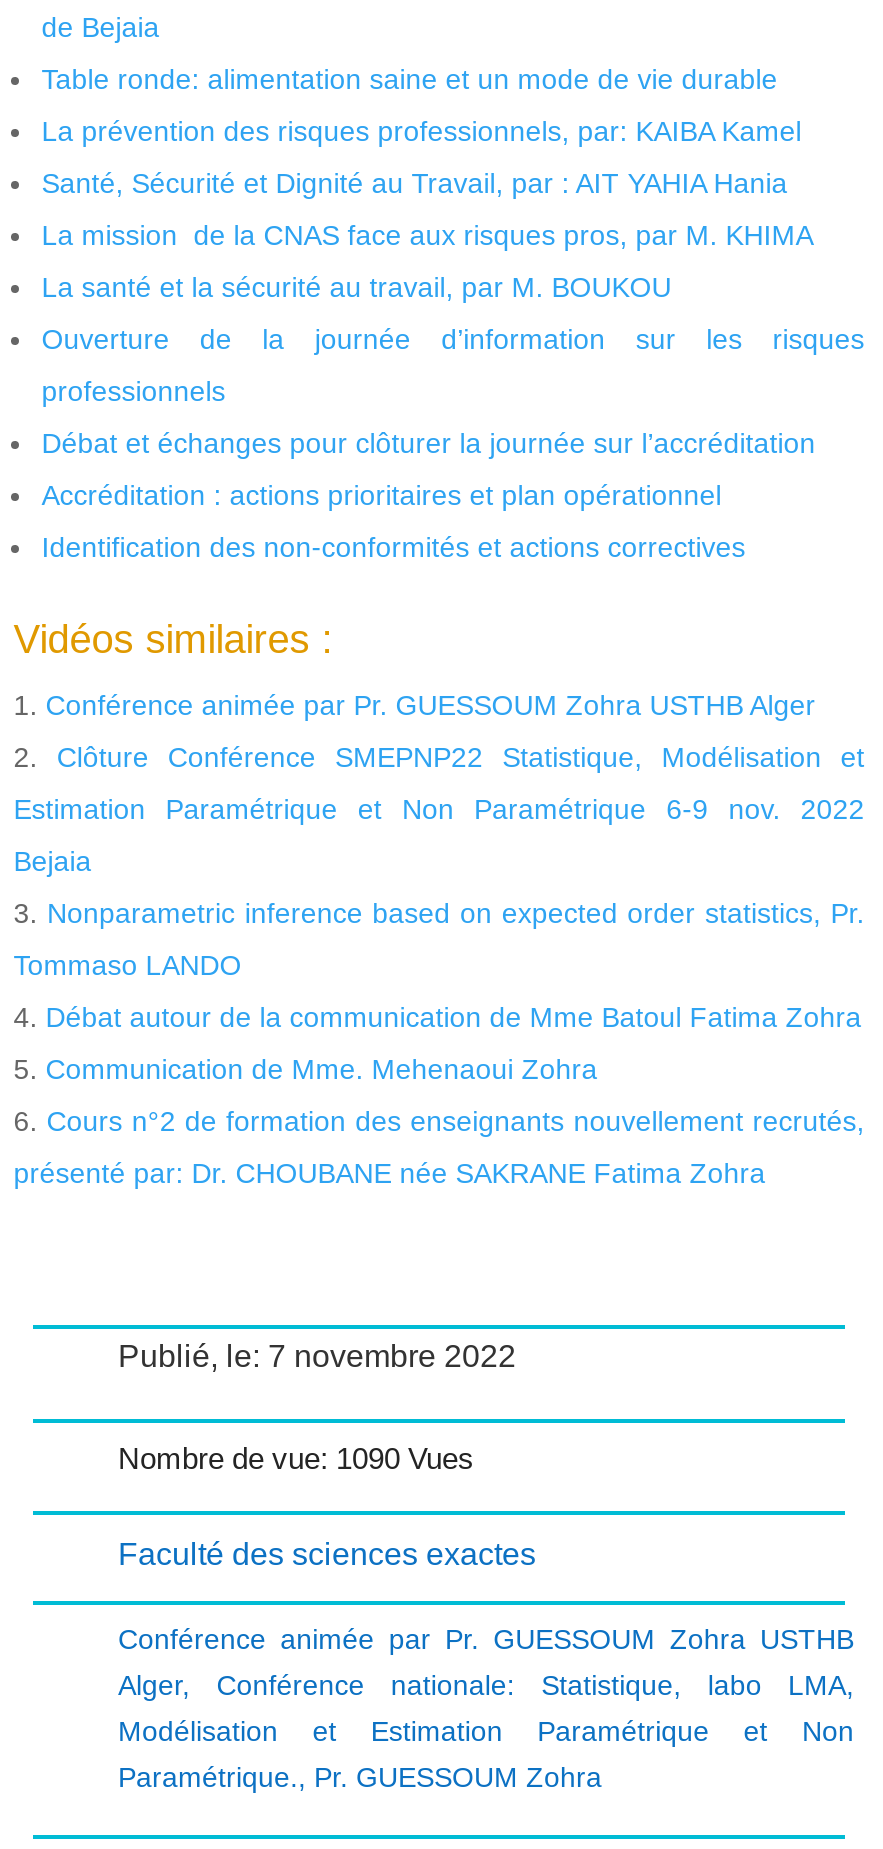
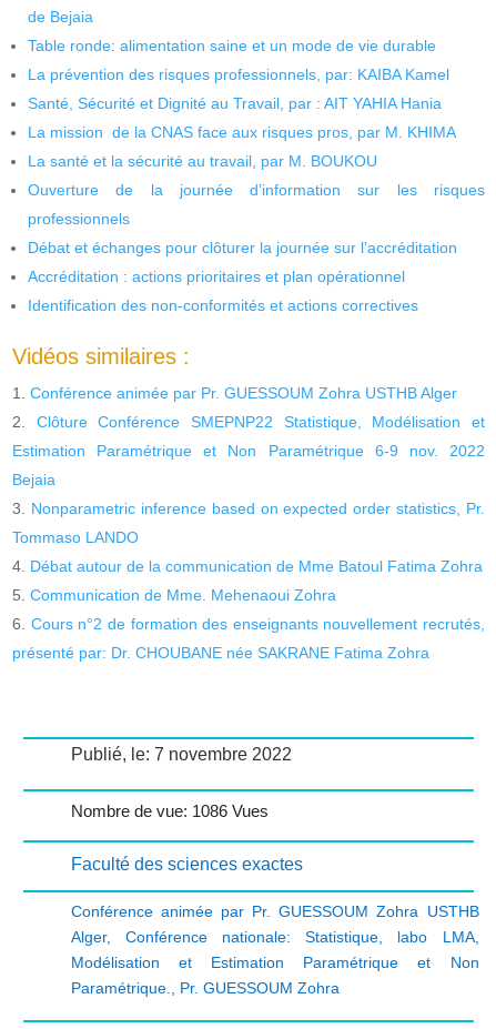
[118,1440,474,1474] Nombre de vue: 1090 Vues -> [70,801,268,820] Nombre de vue: 1086 Vues

